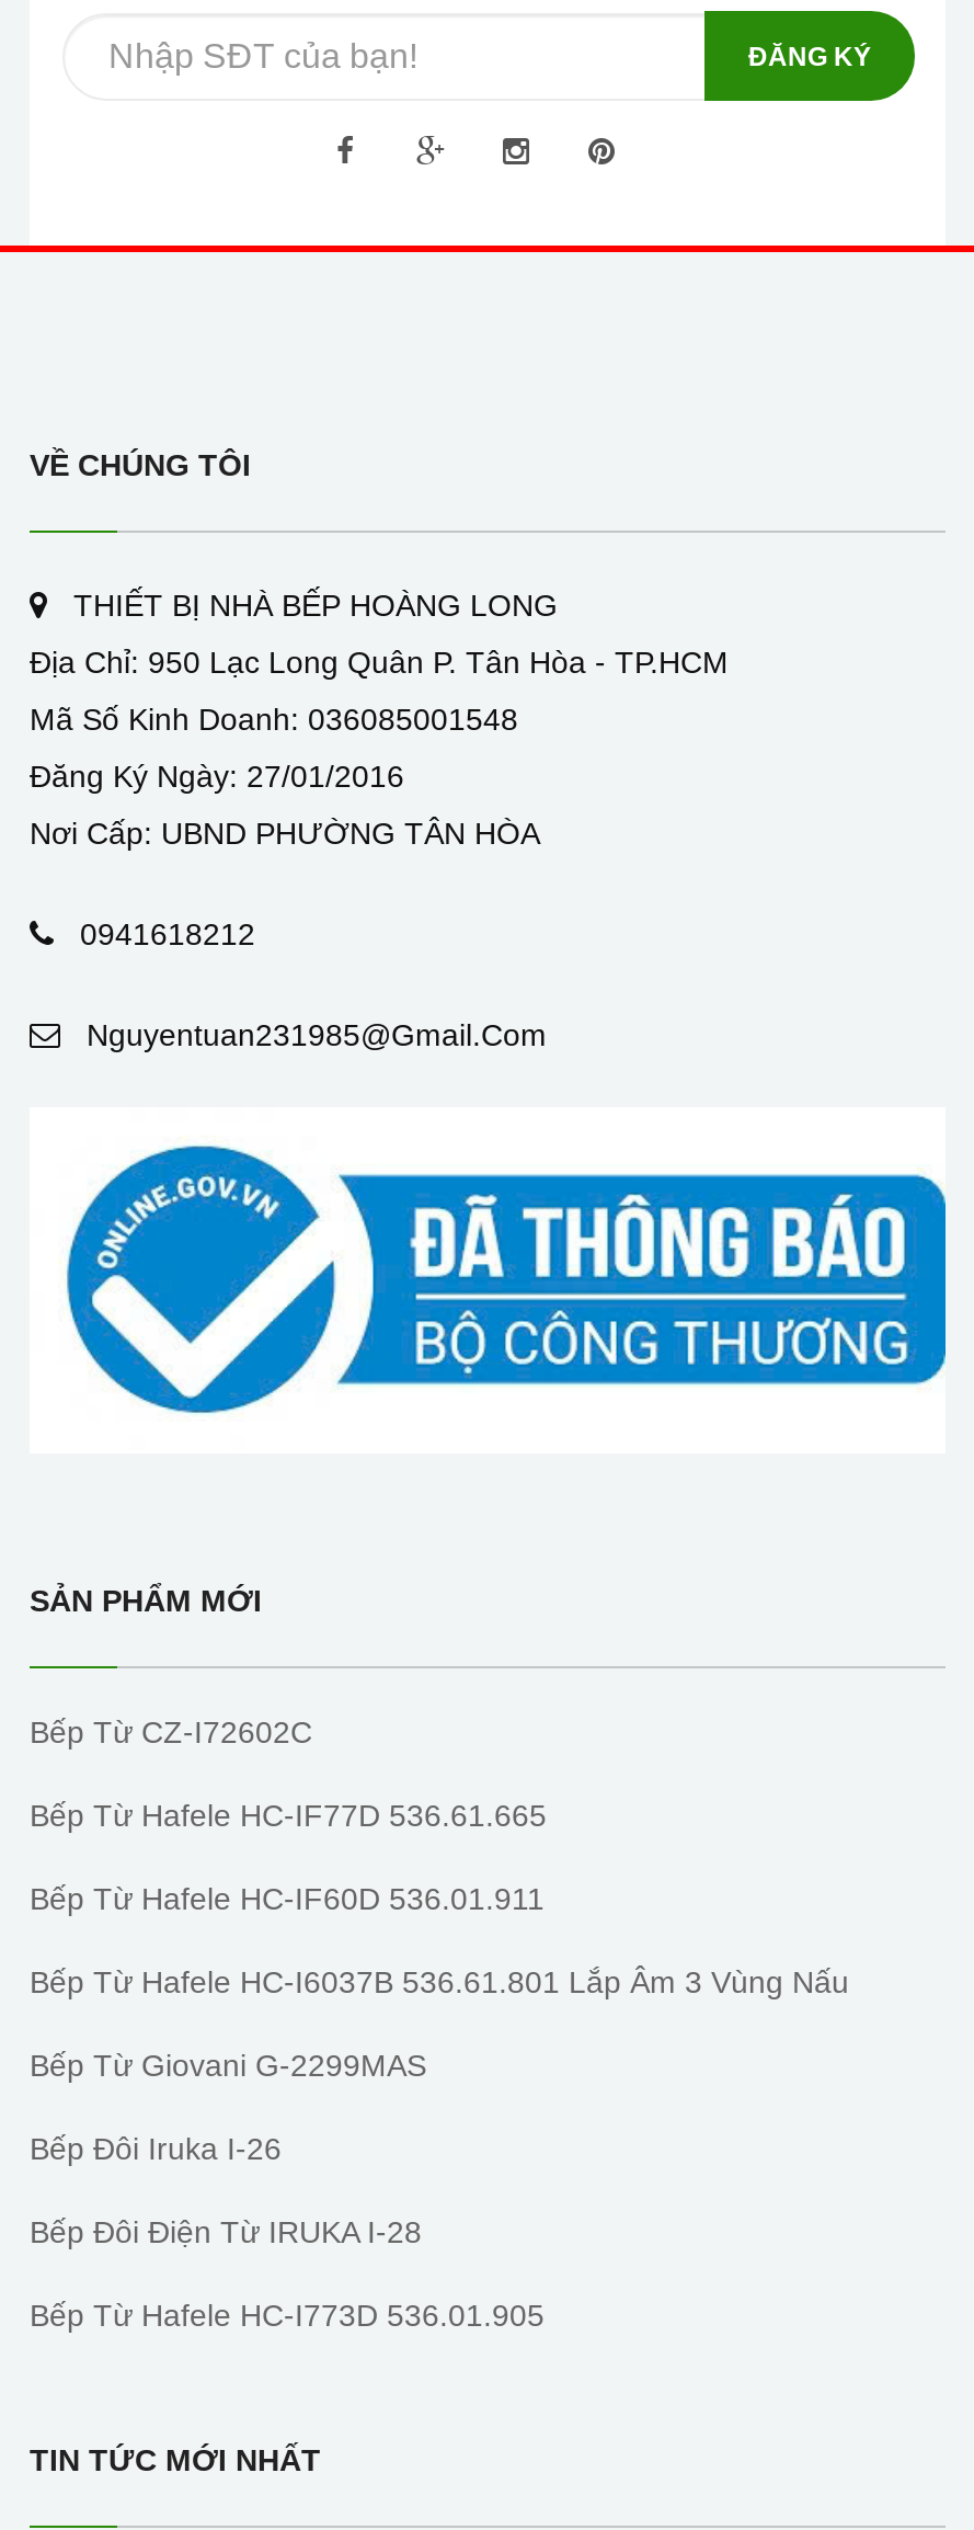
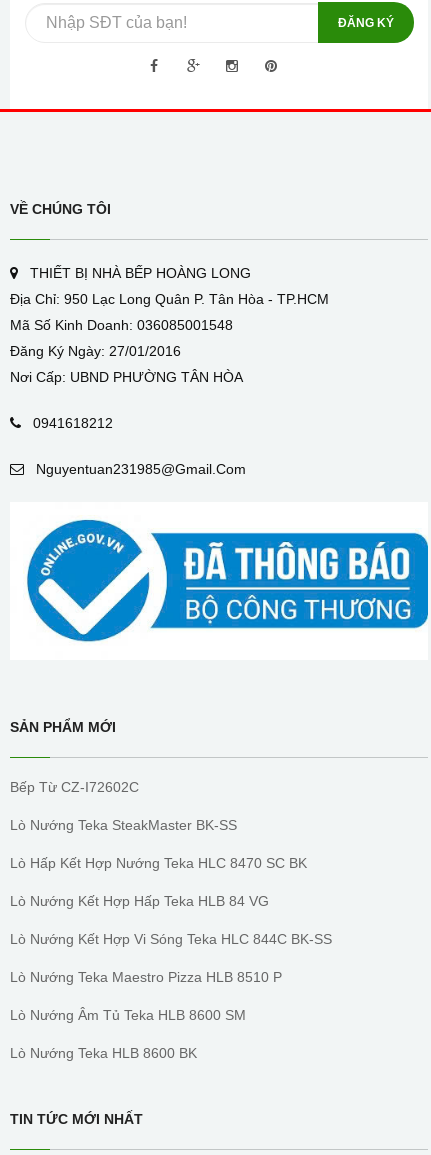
[30,1799,547,1834] Bếp Từ Hafele HC-IF77D 536.61.665 -> [10,817,237,833] Lò Nướng Teka SteakMaster BK-SS
[30,1882,545,1917] Bếp Từ Hafele HC-IF60D 536.01.911 -> [10,855,307,871] Lò Hấp Kết Hợp Nướng Teka HLC 8470 SC BK
[30,1965,849,2000] Bếp Từ Hafele HC-I6037B 536.61.801 Lắp Âm 3 Vùng Nấu -> [10,893,269,909] Lò Nướng Kết Hợp Hấp Teka HLB 84 VG
[30,2049,426,2084] Bếp Từ Giovani G-2299MAS -> [10,931,332,947] Lò Nướng Kết Hợp Vi Sóng Teka HLC 844C BK-SS
[30,2132,282,2167] Bếp Đôi Iruka I-26 -> [10,969,282,985] Lò Nướng Teka Maestro Pizza HLB 8510 P
[30,2215,422,2250] Bếp Đôi Điện Từ IRUKA I-28 -> [10,1007,246,1023] Lò Nướng Âm Tủ Teka HLB 8600 SM
[30,2298,545,2334] Bếp Từ Hafele HC-I773D 536.01.905 -> [10,1045,197,1061] Lò Nướng Teka HLB 8600 BK

